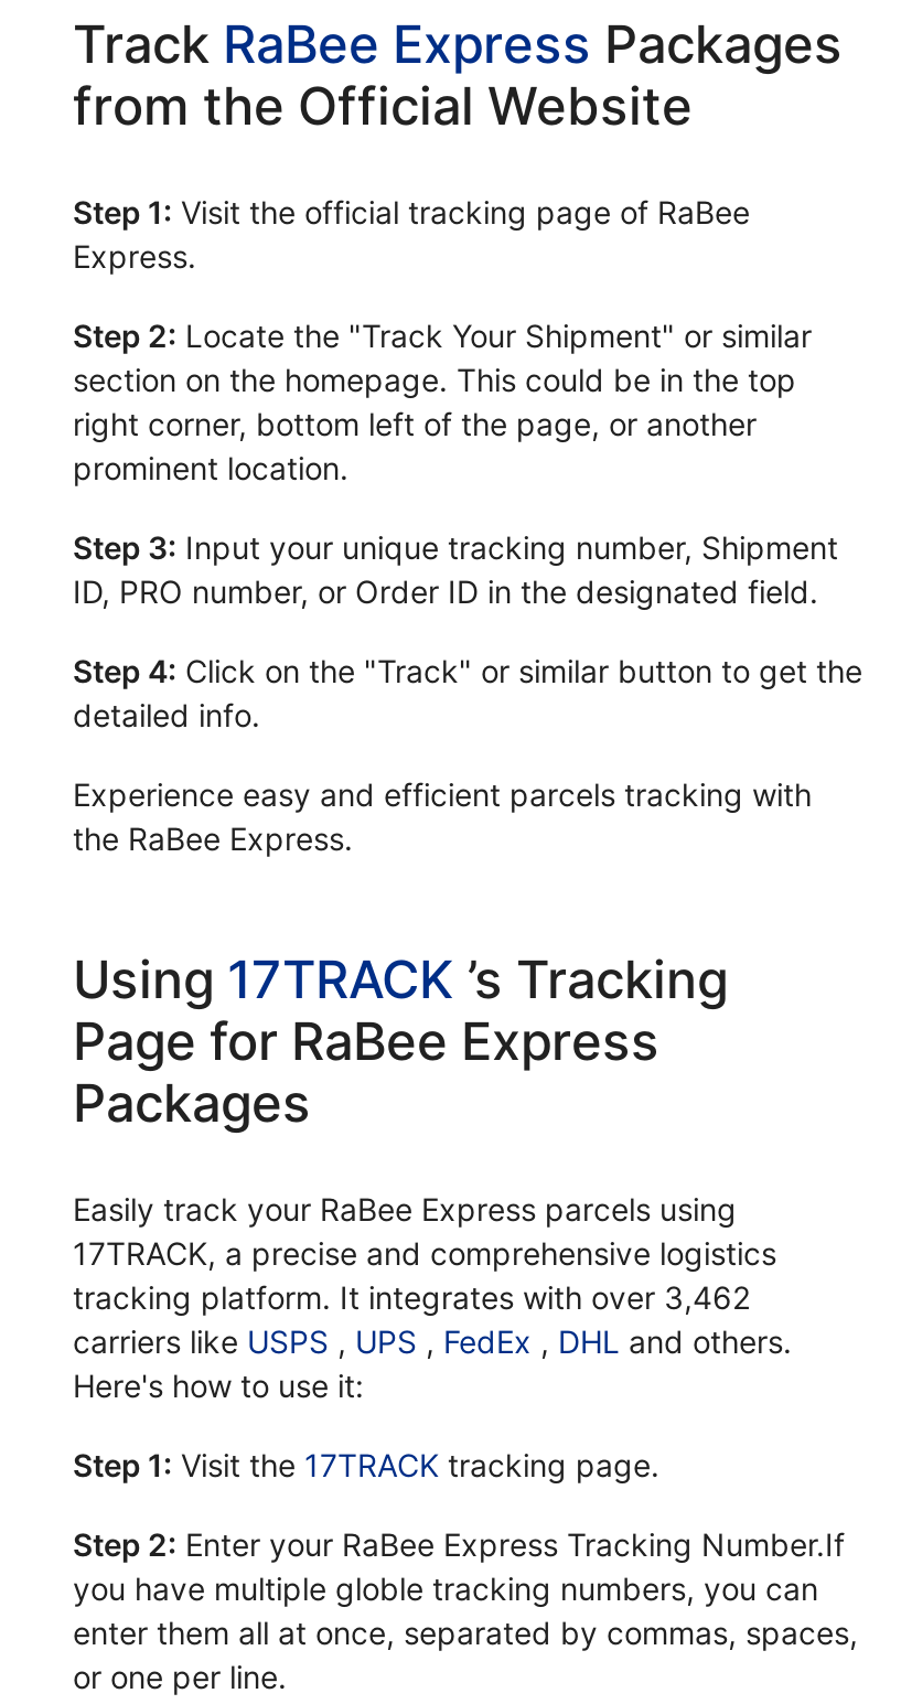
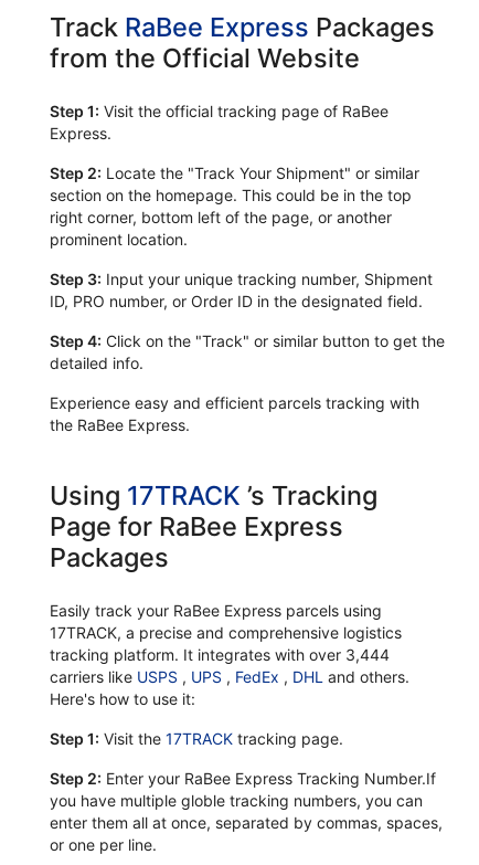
[73,1278,750,1316] tracking platform. It integrates with over 3,462 -> [50,645,390,664] tracking platform. It integrates with over 3,444

